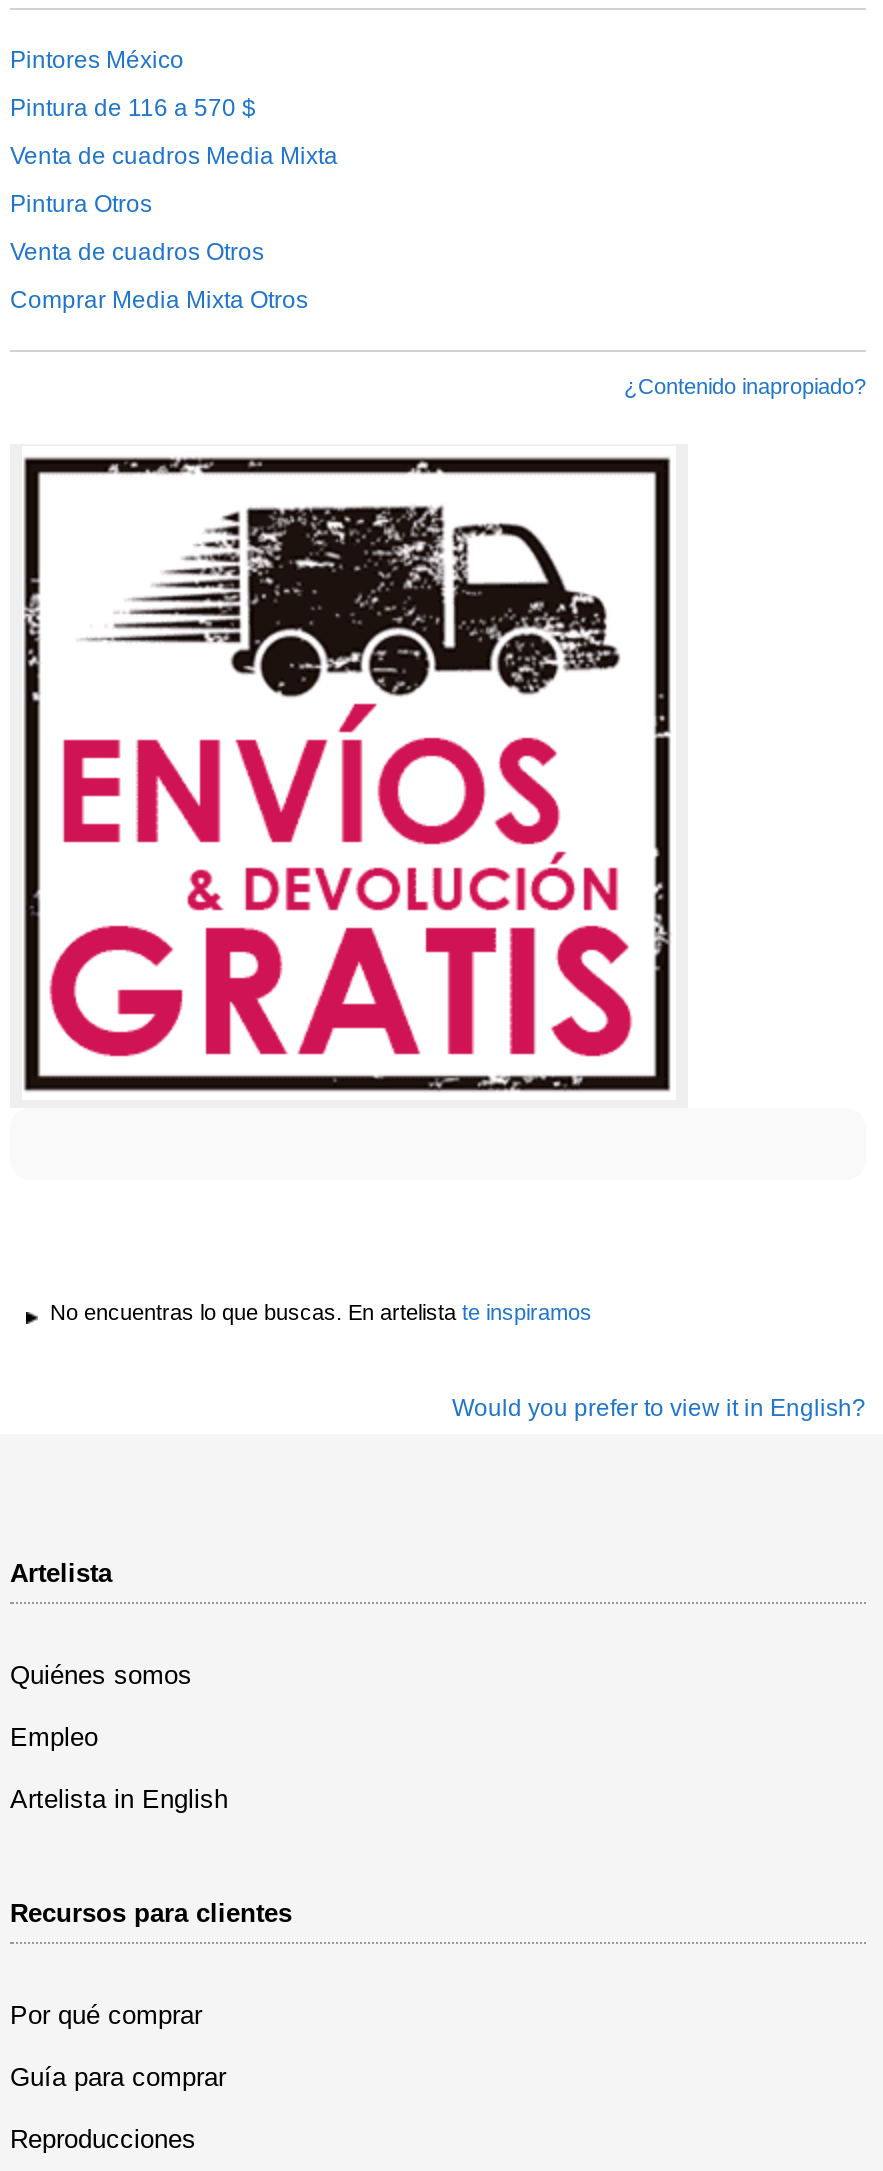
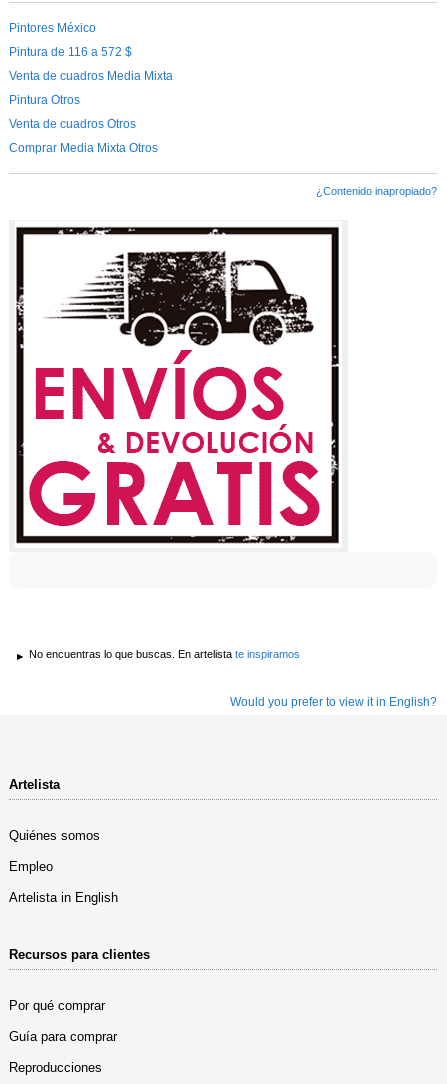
[10,93,256,121] Pintura de 116 a 570 $ -> [9,45,132,59] Pintura de 116 a 572 $

